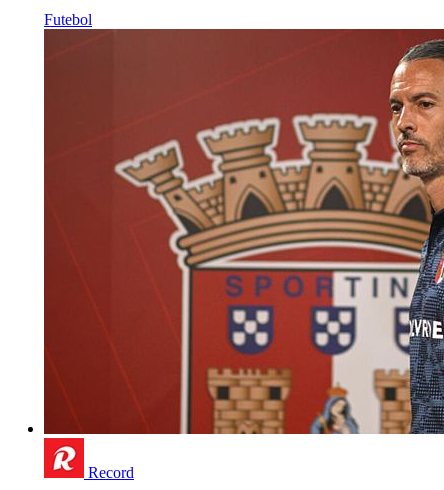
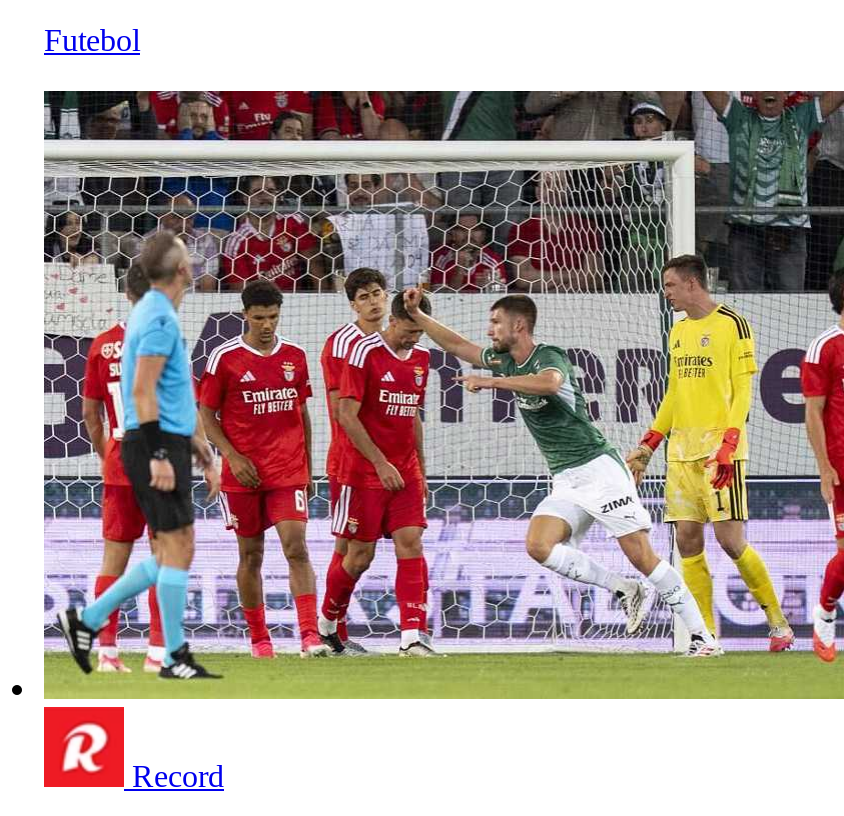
[43,28,441,439] [image] -> [42,60,838,708] [image]

